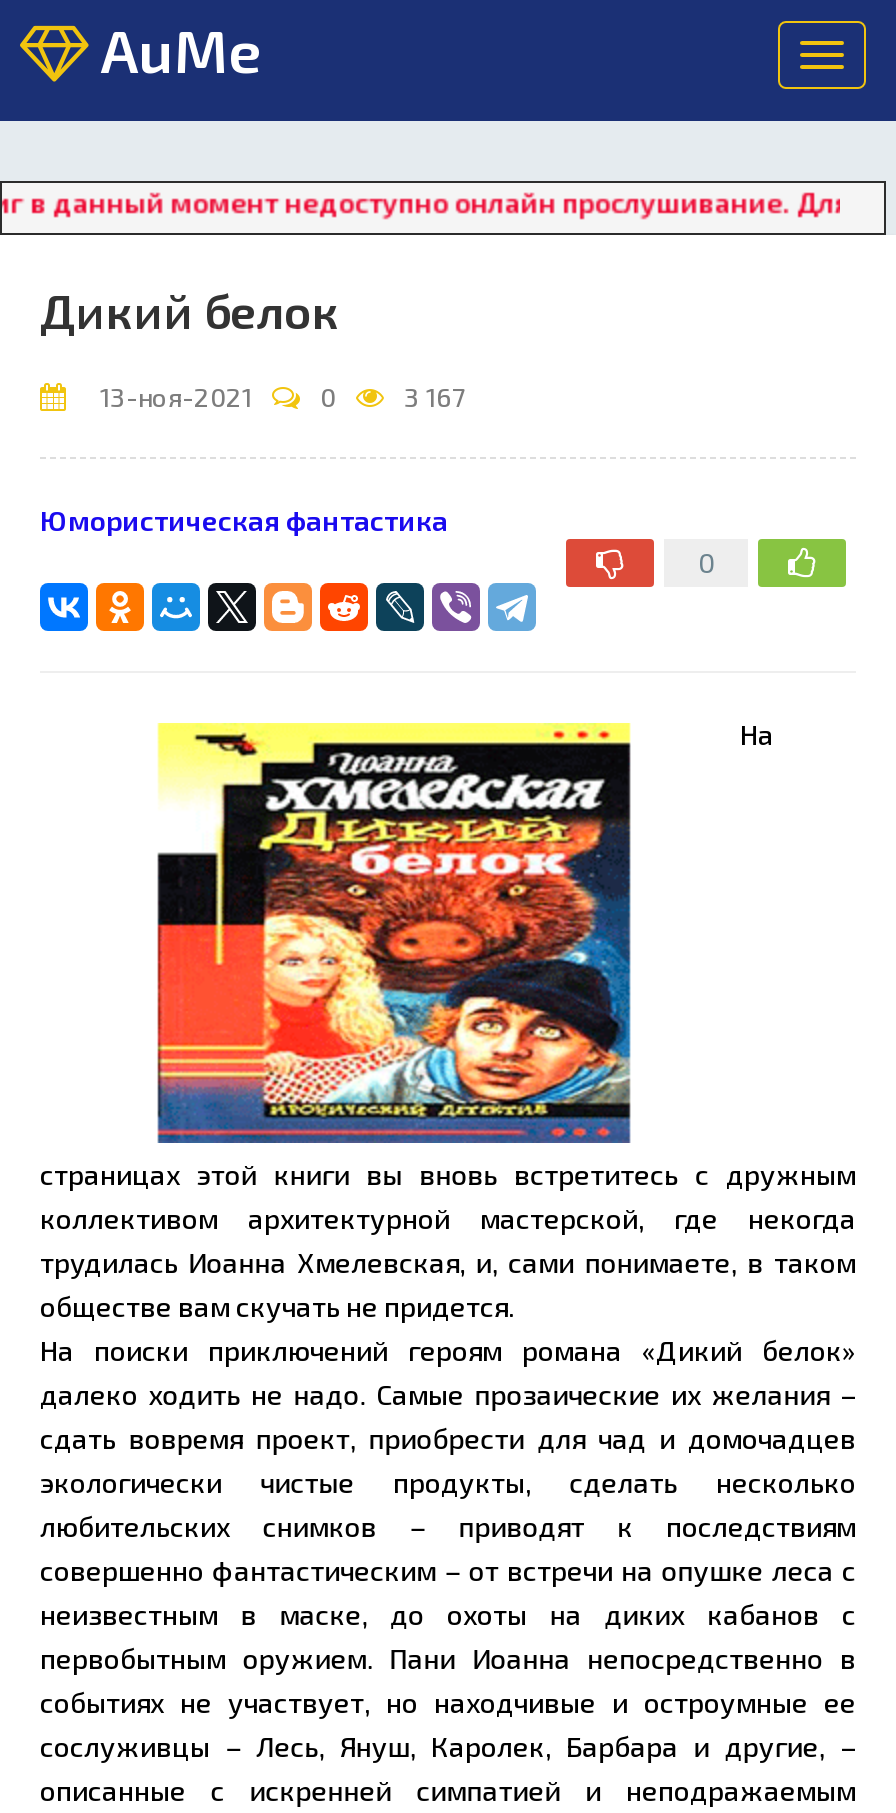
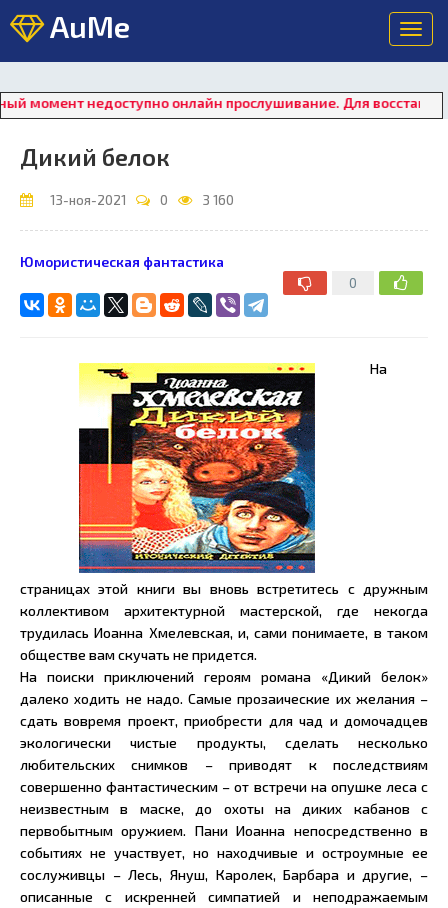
[404,381,466,413] 3 167 -> [202,192,234,208] 3 160

